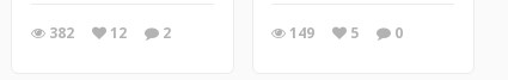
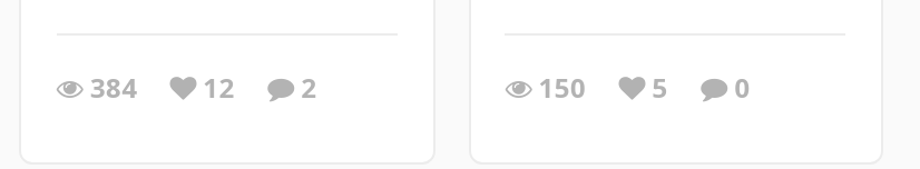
[45,23,170,43] 382 12 2 -> [83,69,317,107] 384 12 2
[286,23,403,43] 149 5 0 -> [532,69,750,107] 150 5 0

